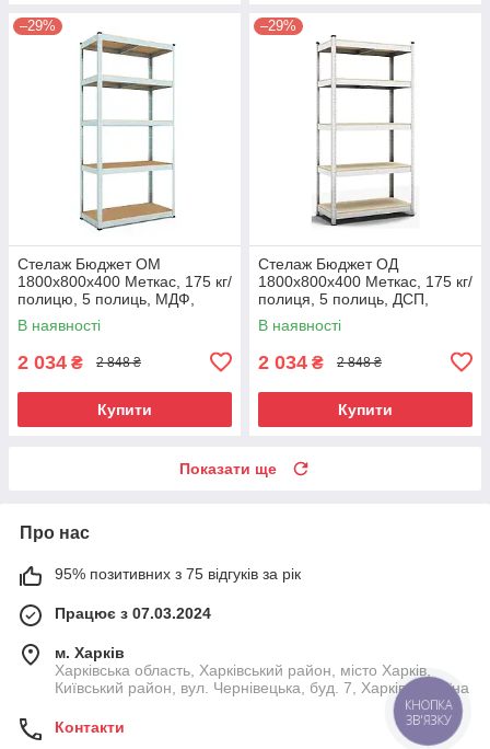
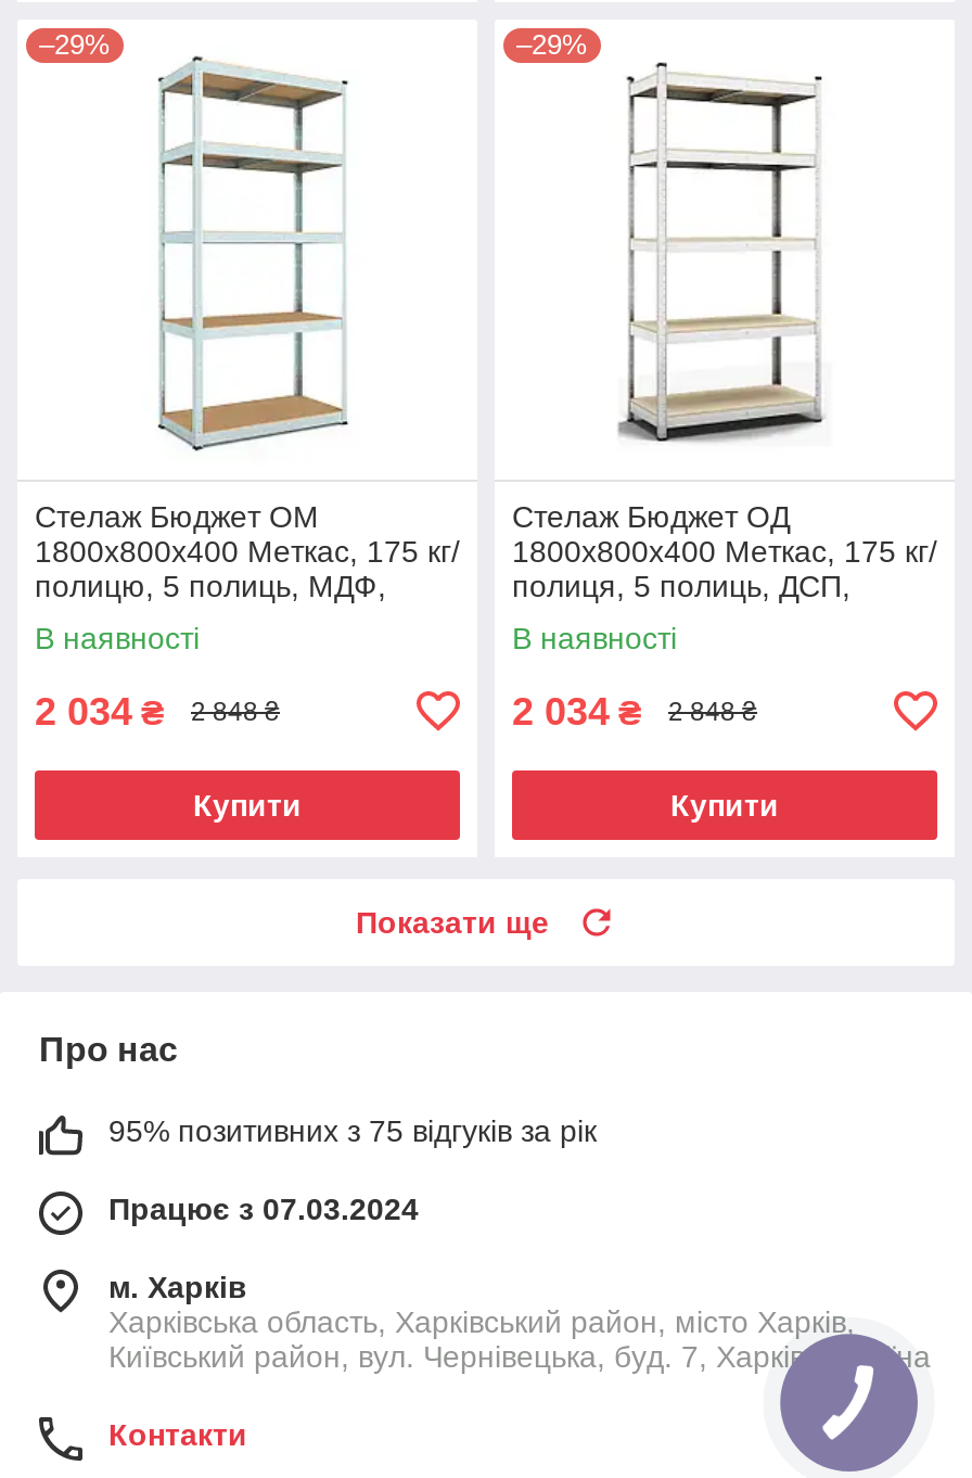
[405,697,452,728] КНОПКА | ЗВ'ЯЗКУ -> none

